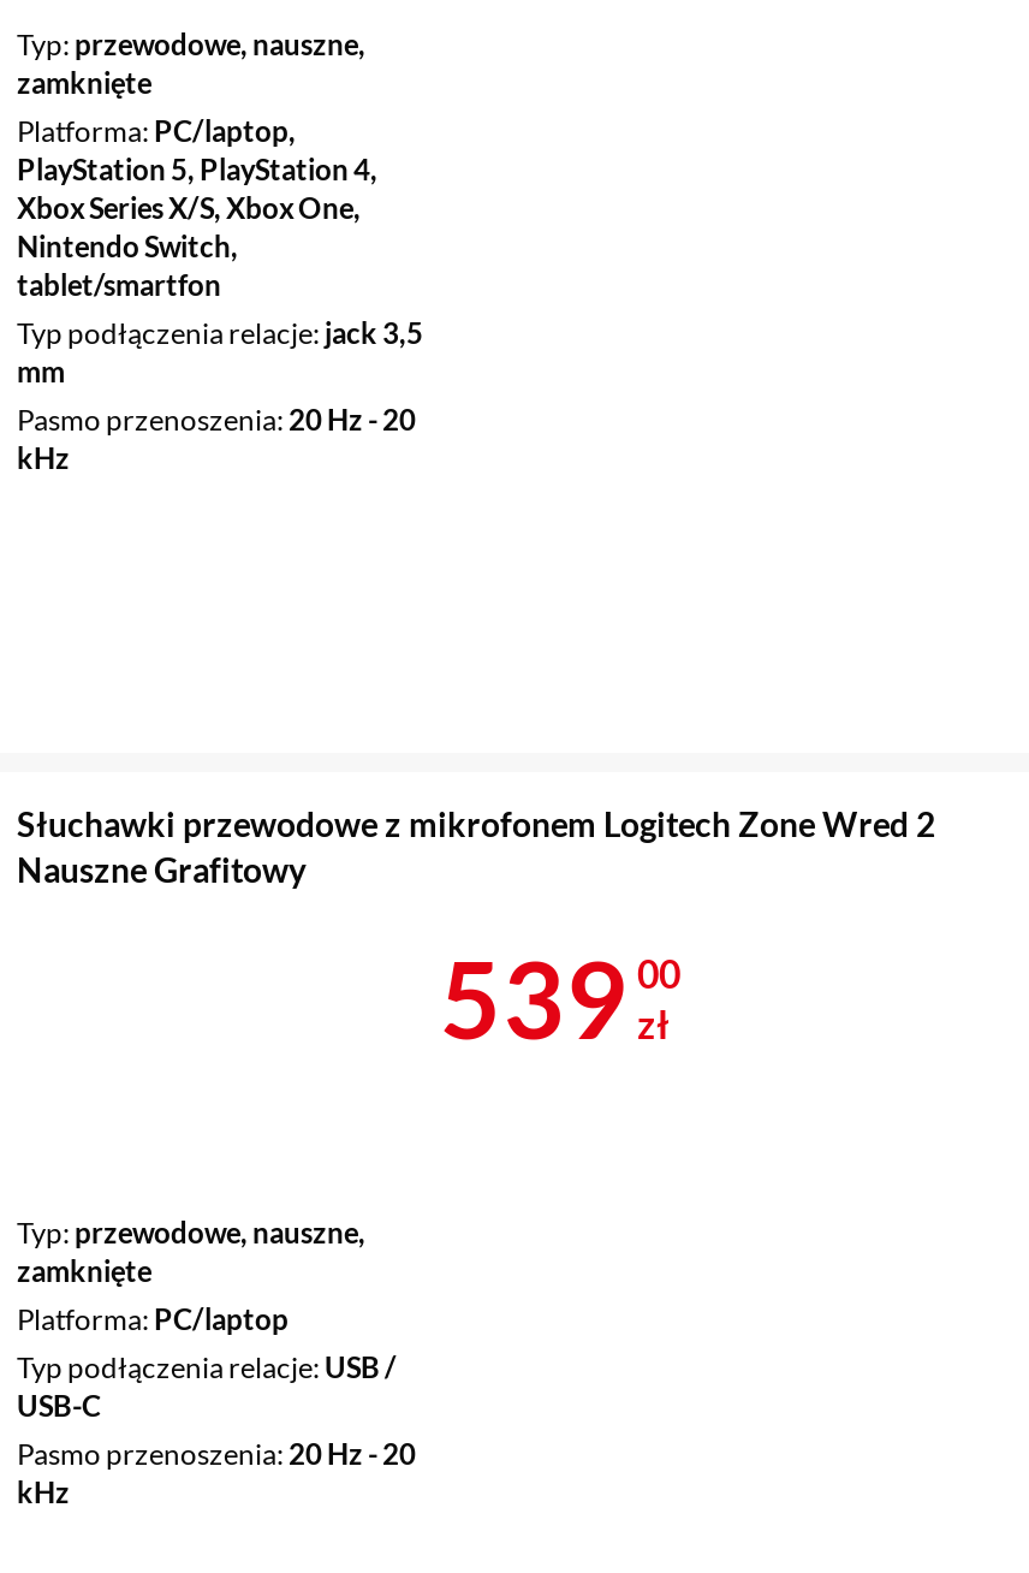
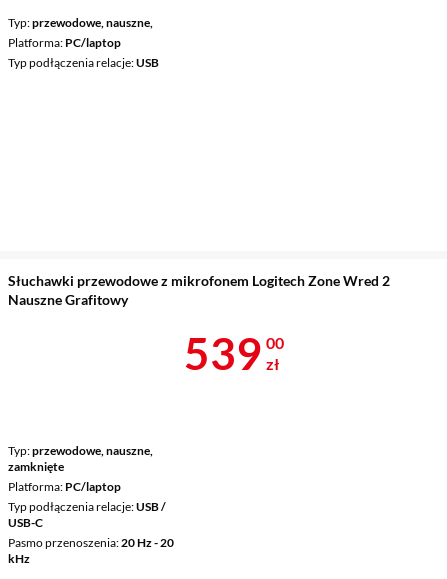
[17,64,423,475] zamknięte | Platforma PC/laptop, | PlayStation 5, PlayStation 4, | Xbox Series X/S, Xbox One, | Nintendo Switch, | tablet/smartfon | Typ podłączenia relacje jack 3,5 | mm | Pasmo przenoszenia 20 Hz - 20 | kHz -> [8,34,159,69] Platforma PC/laptop | Typ podłączenia relacje USB

